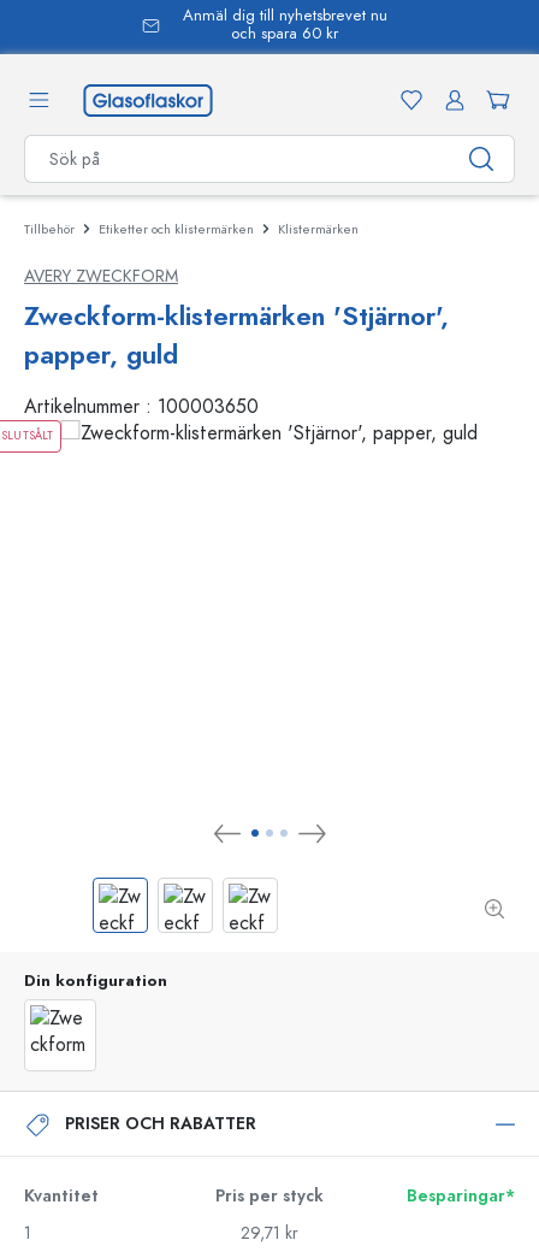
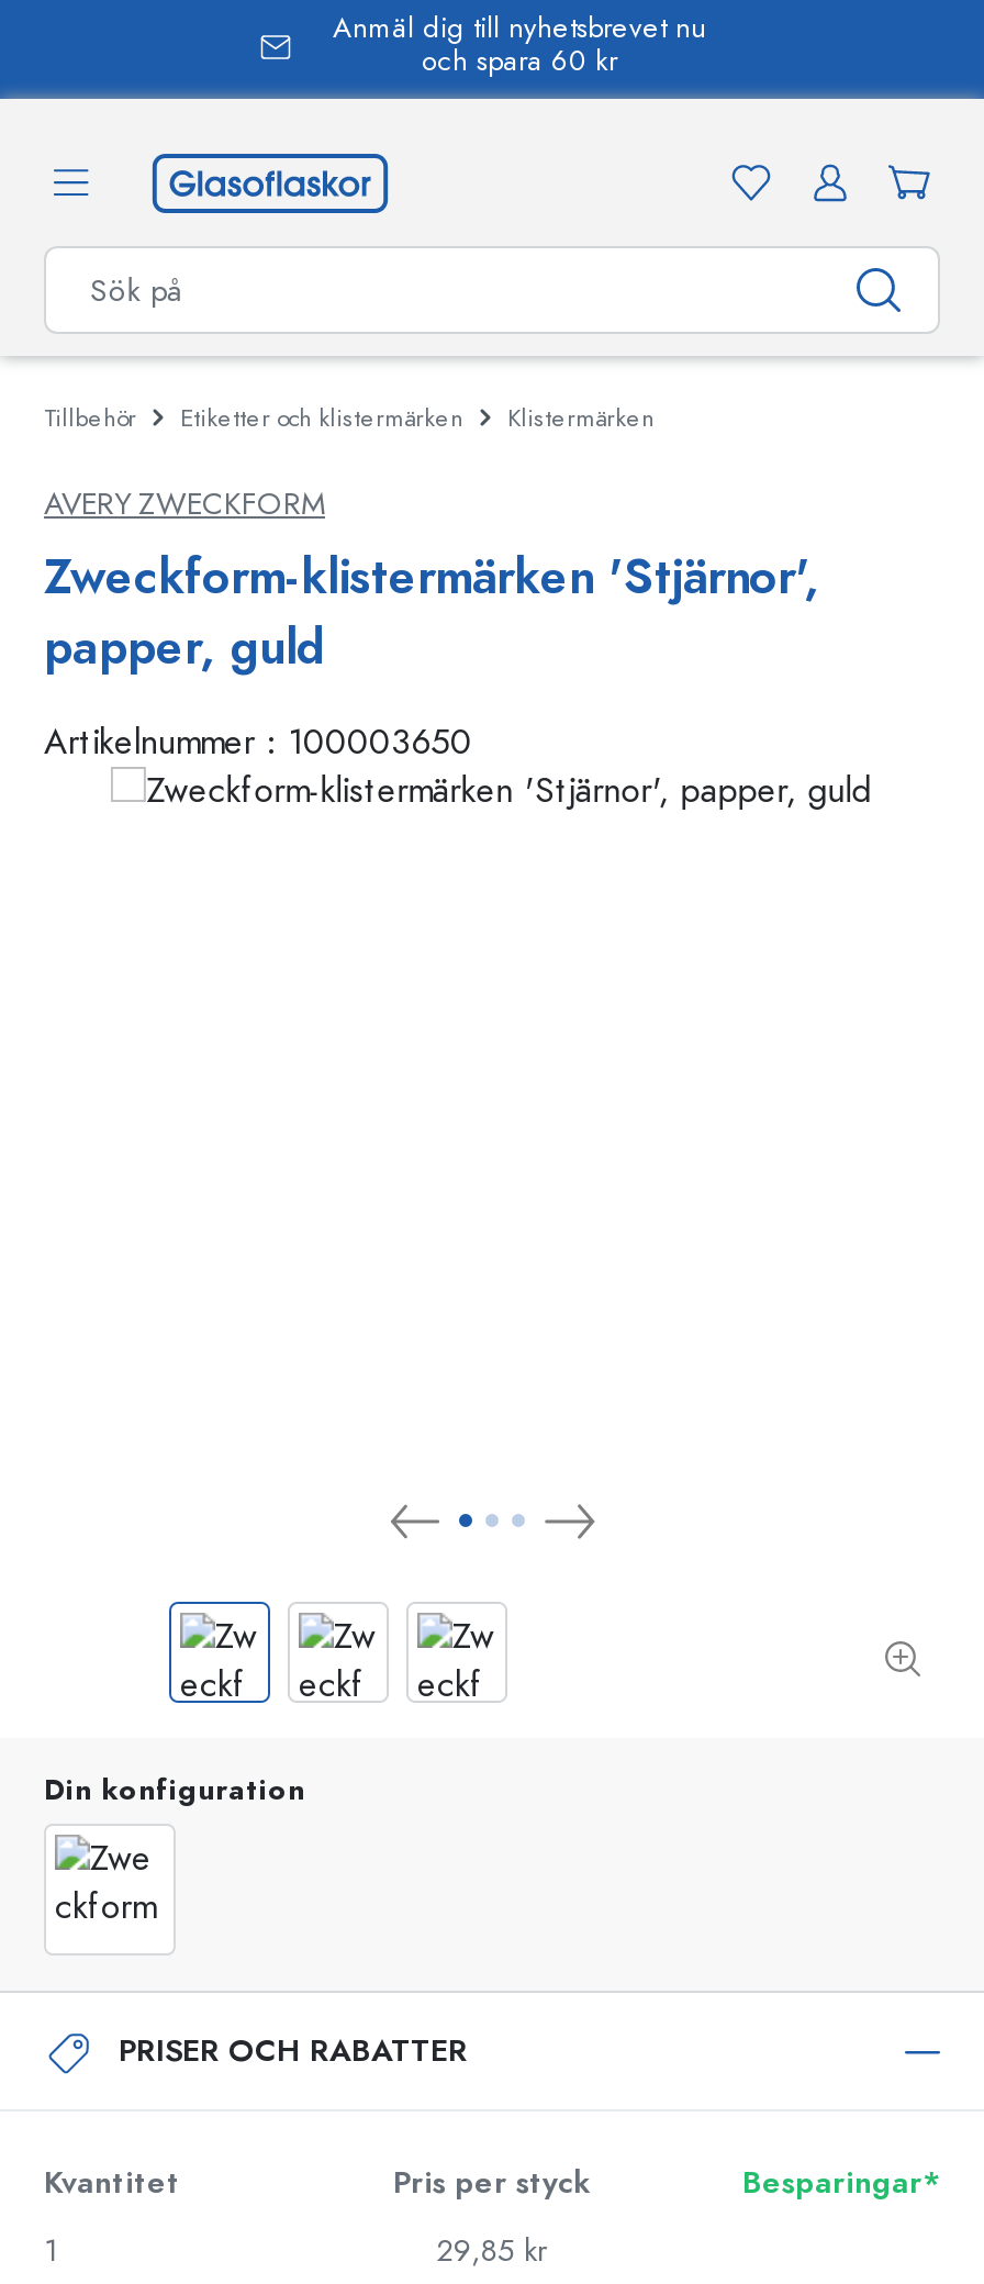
[1,427,54,444] SLUTSÅLT -> none
[241,1222,298,1245] 29,71 kr -> [436,2230,548,2272] 29,85 kr

